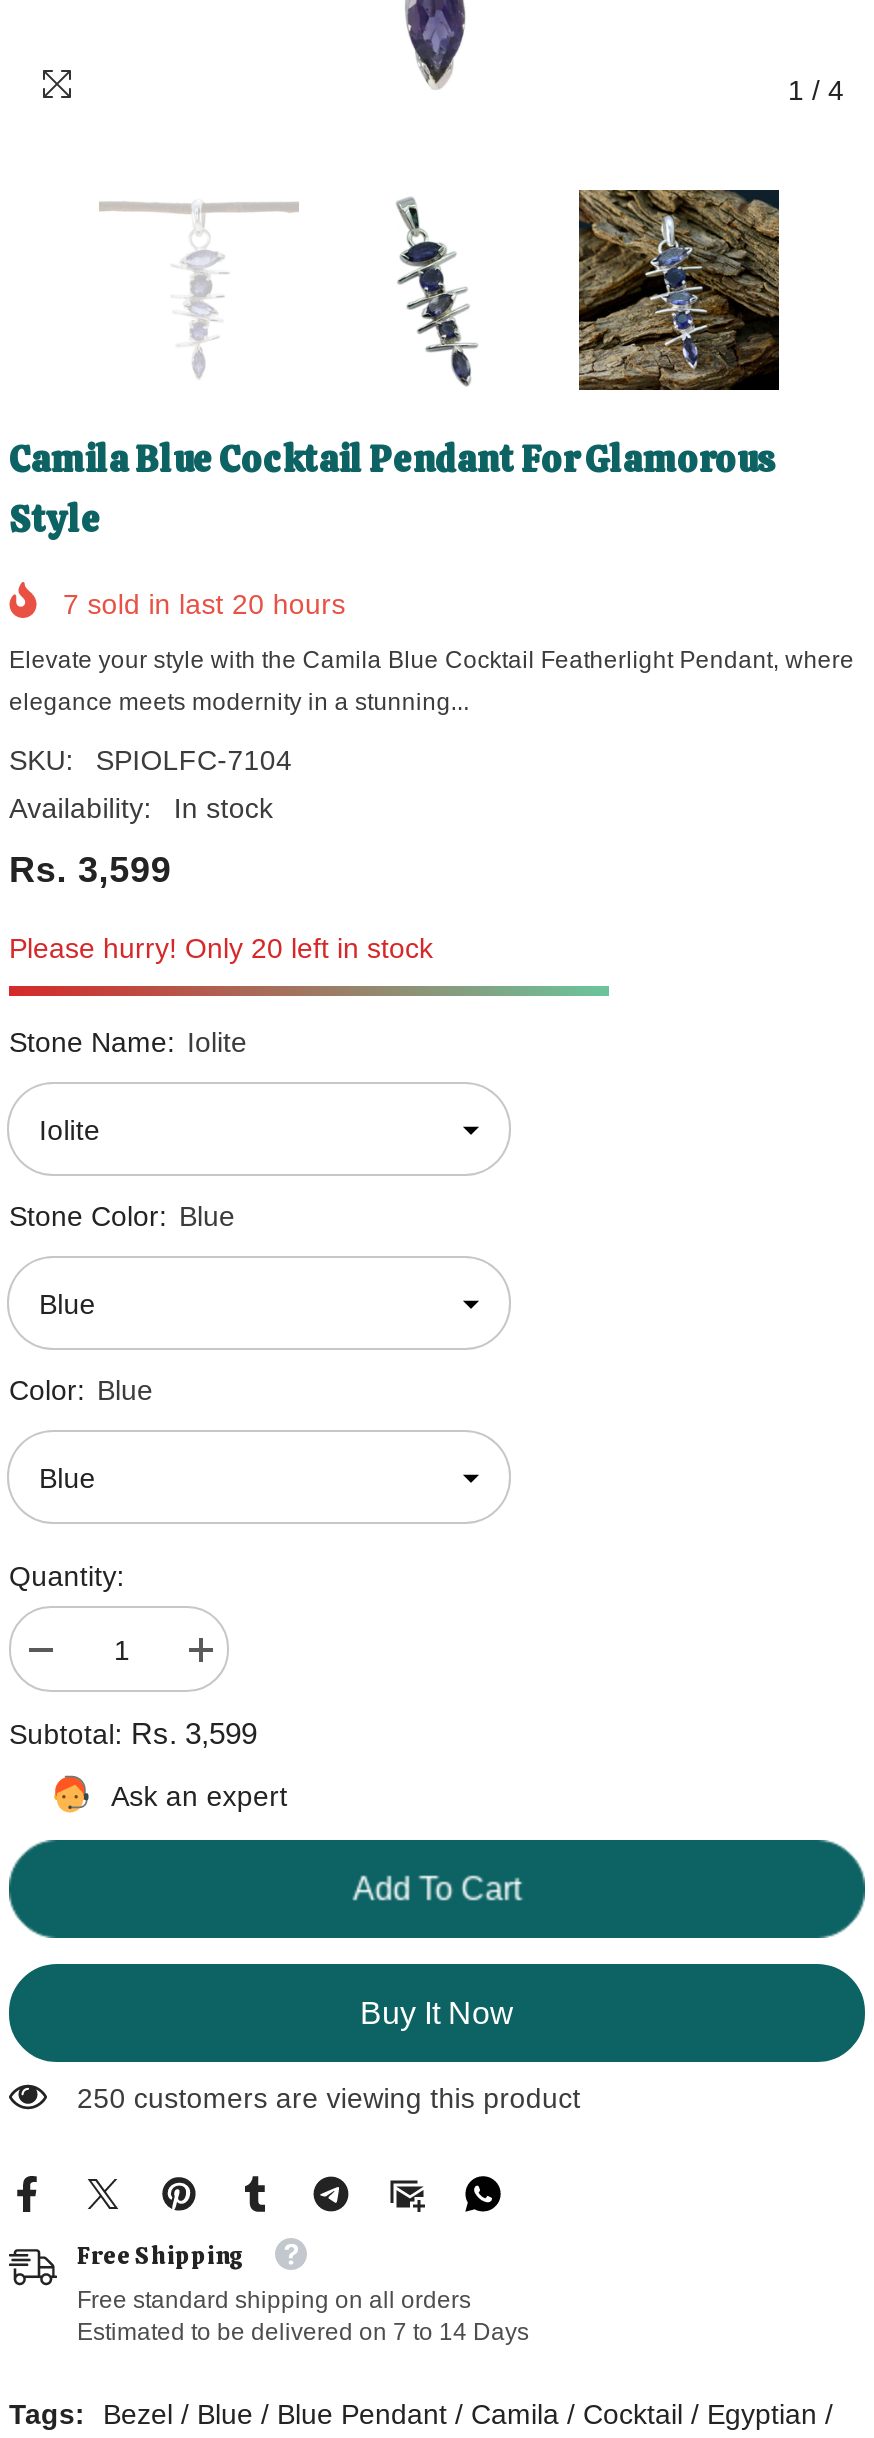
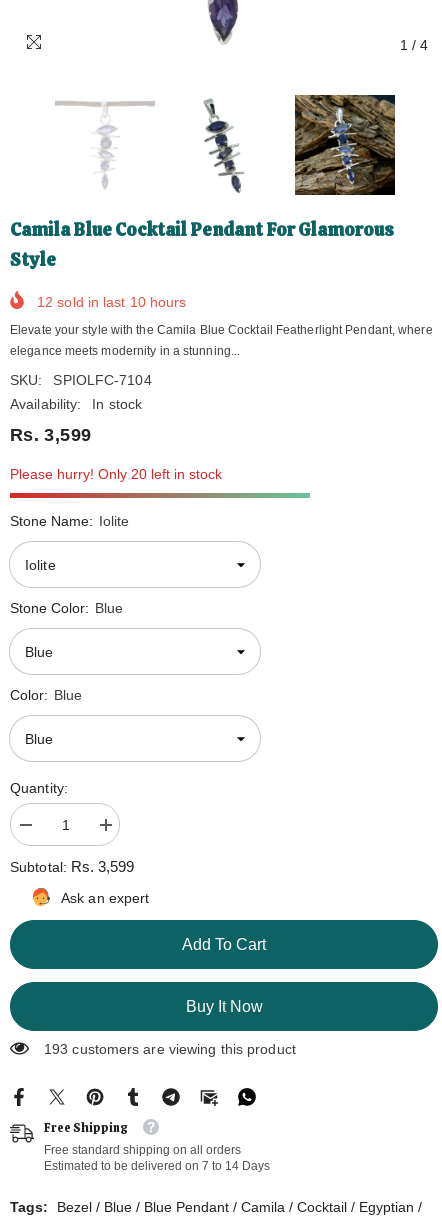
[63,589,346,621] 7 sold in last 20 hours -> [37,294,186,310] 12 sold in last 10 hours
[77,2082,581,2114] 250 customers are viewing this product -> [44,1041,296,1057] 193 customers are viewing this product

